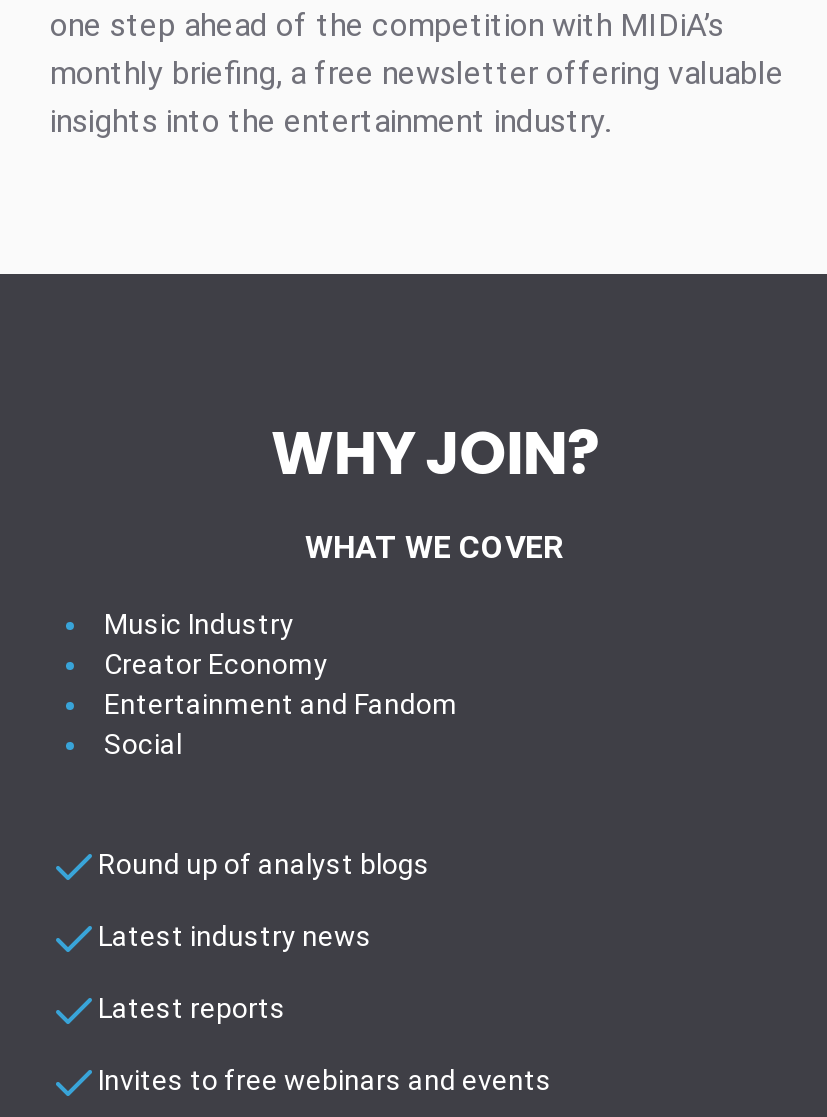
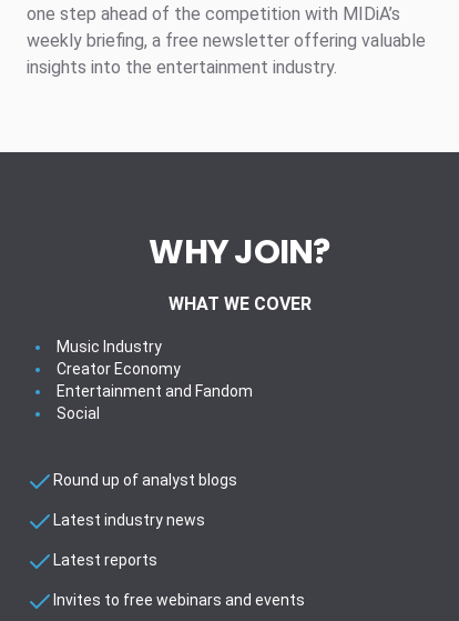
[50,54,784,92] monthly briefing, a free newsletter offering valuable -> [27,30,426,51] weekly briefing, a free newsletter offering valuable

